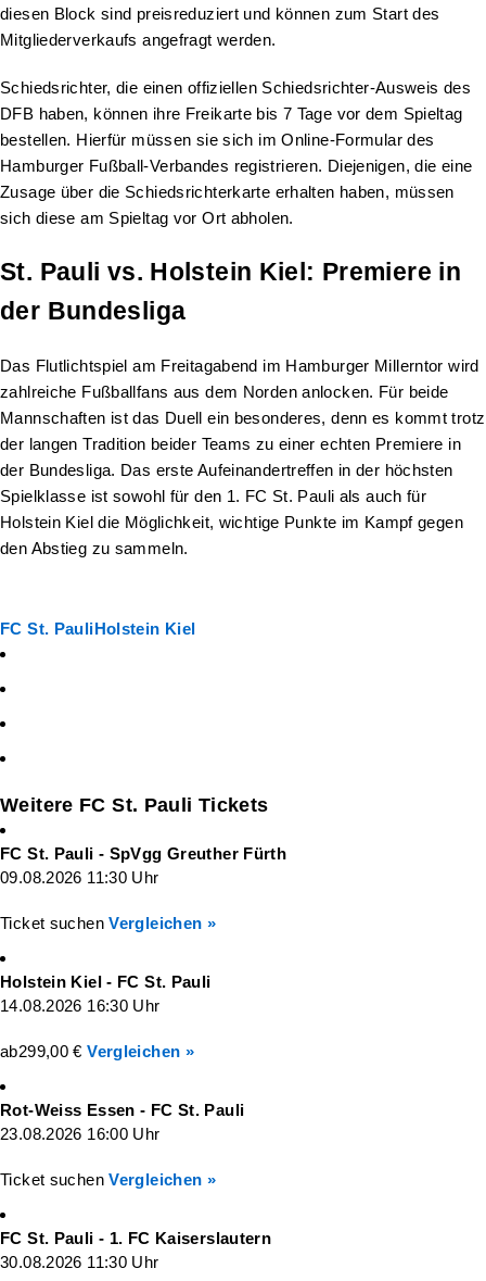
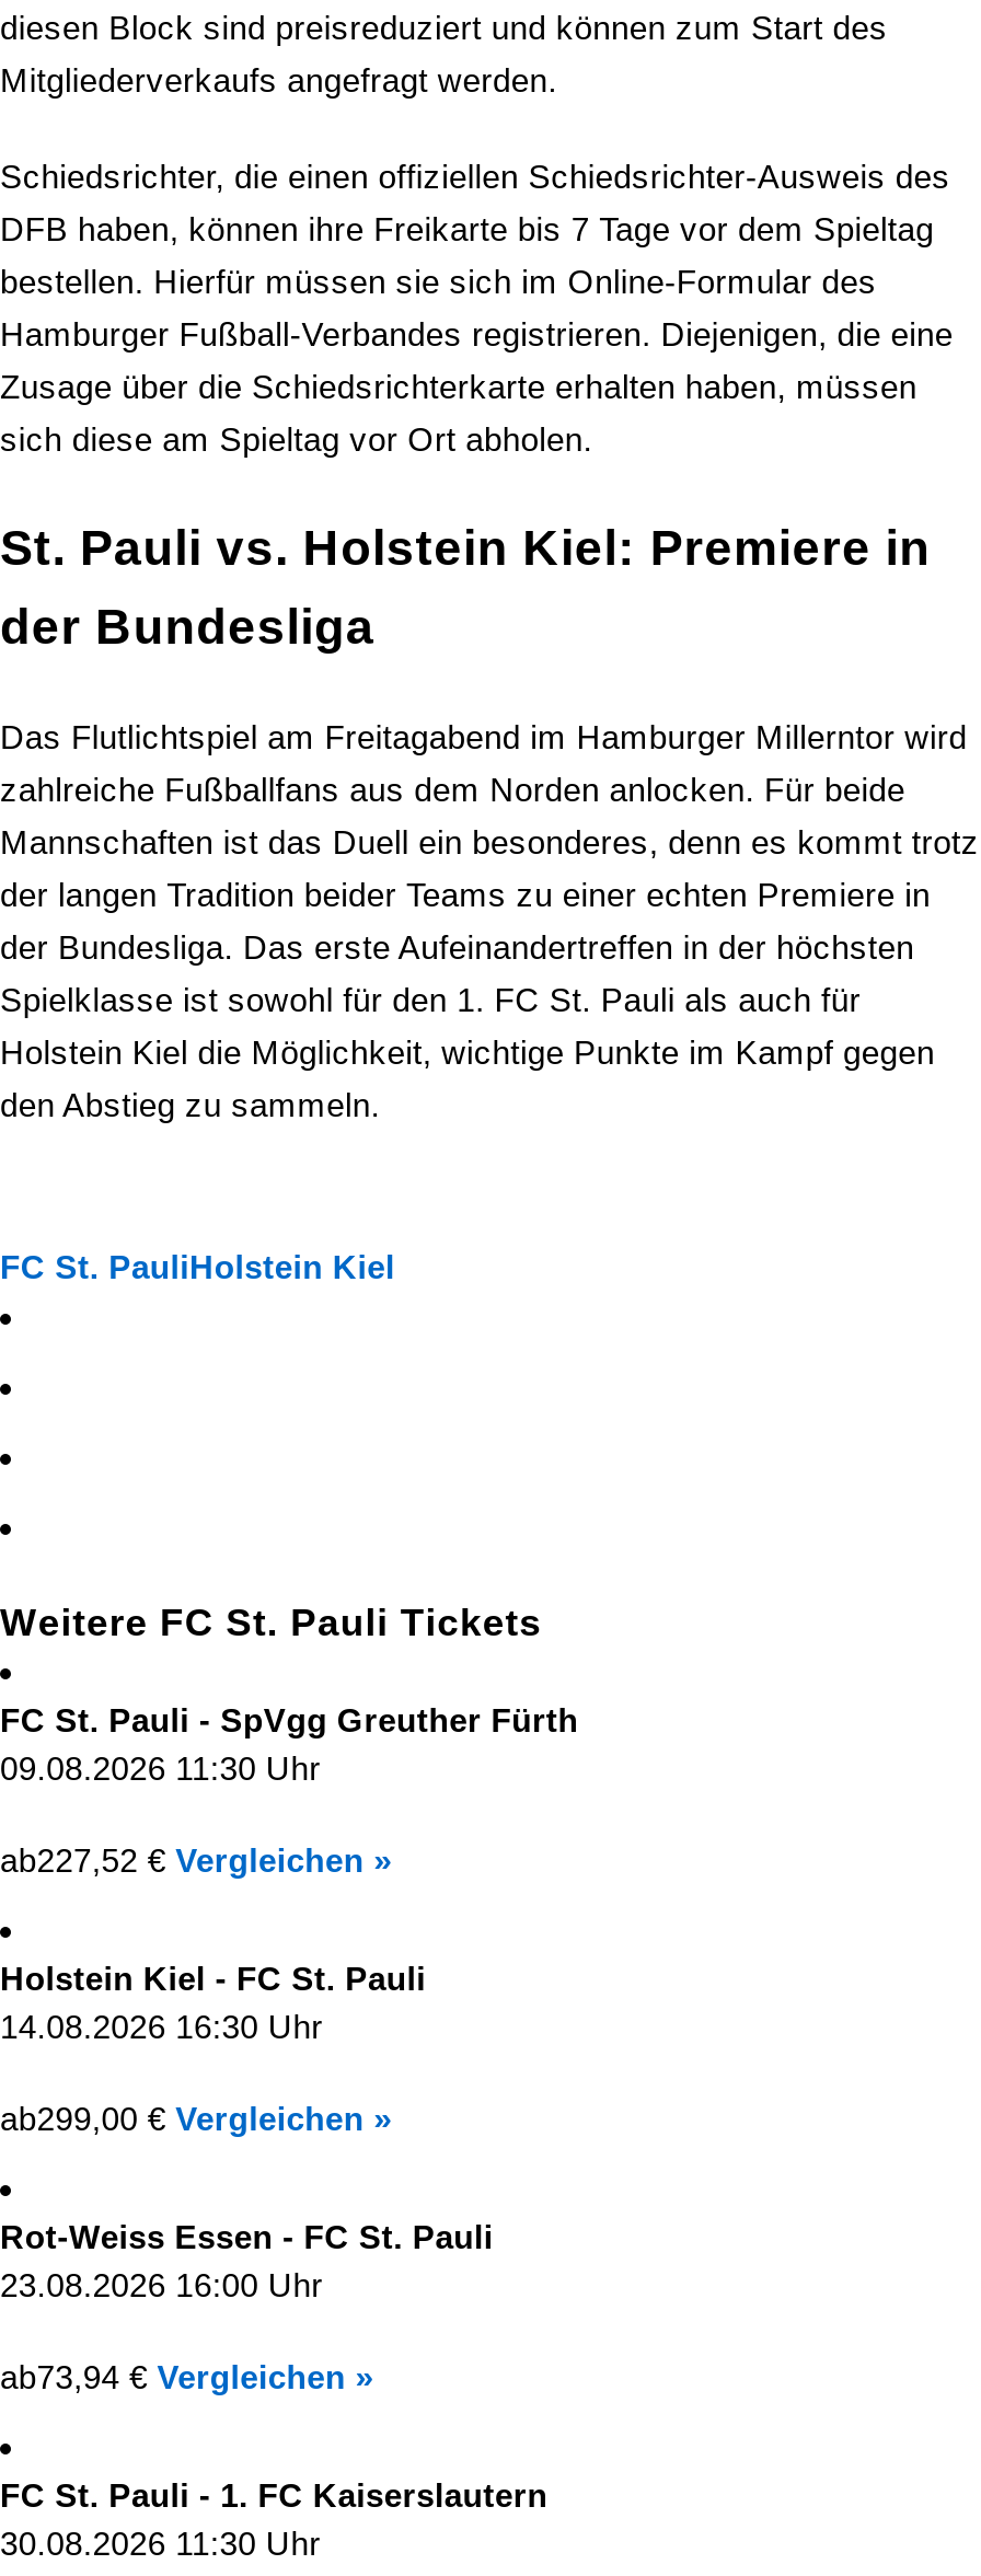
[0,914,216,932] Ticket suchenVergleichen » -> [0,1841,392,1879] ab227,52 €Vergleichen »
[0,1170,216,1189] Ticket suchenVergleichen » -> [0,2358,374,2395] ab73,94 €Vergleichen »

